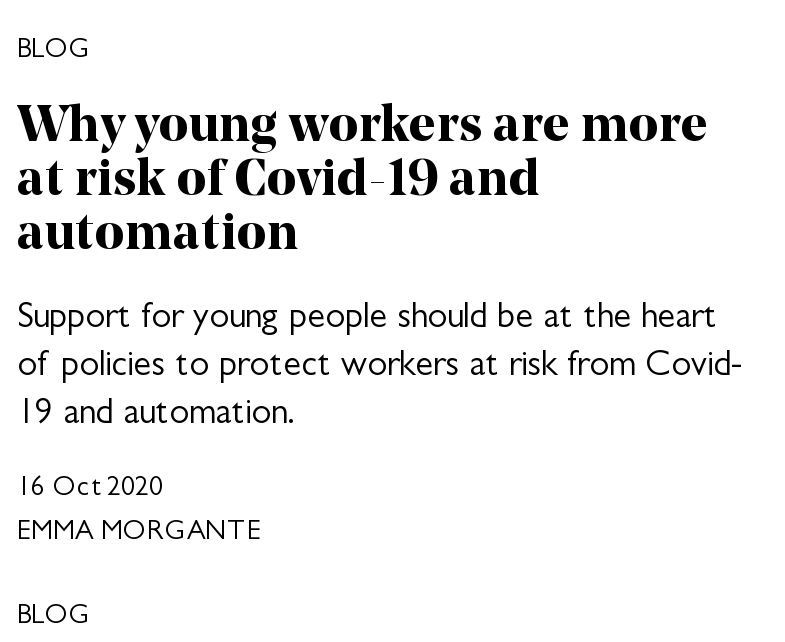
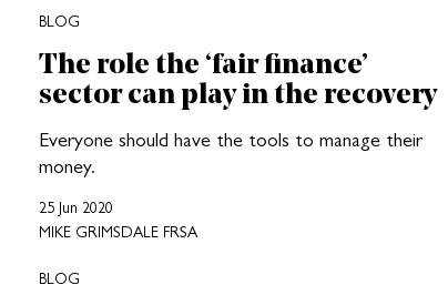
[17,90,709,262] Why young workers are more | at risk of Covid-19 and | automation -> [39,45,437,110] The role the ‘fair finance’ | sector can play in the recovery
[17,294,743,430] Support for young people should be at the heart | of policies to protect workers at risk from Covid- | 19 and automation. -> [39,128,422,177] Everyone should have the tools to manage their | money.
[17,468,261,544] 16 Oct 2020 | EMMA MORGANTE -> [39,198,197,240] 25 Jun 2020 | MIKE GRIMSDALE FRSA

